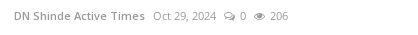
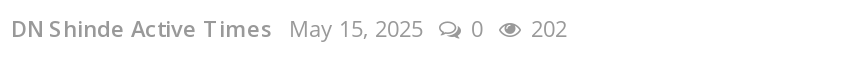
[14,8,216,23] DN Shinde Active Times Oct 29, 2024 -> [11,14,423,44] DN Shinde Active Times May 15, 2025
[270,8,288,23] 206 -> [531,14,567,44] 202

